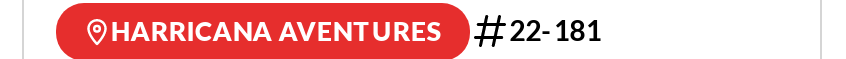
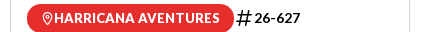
[510,14,602,48] 22-181 -> [254,9,300,26] 26-627

